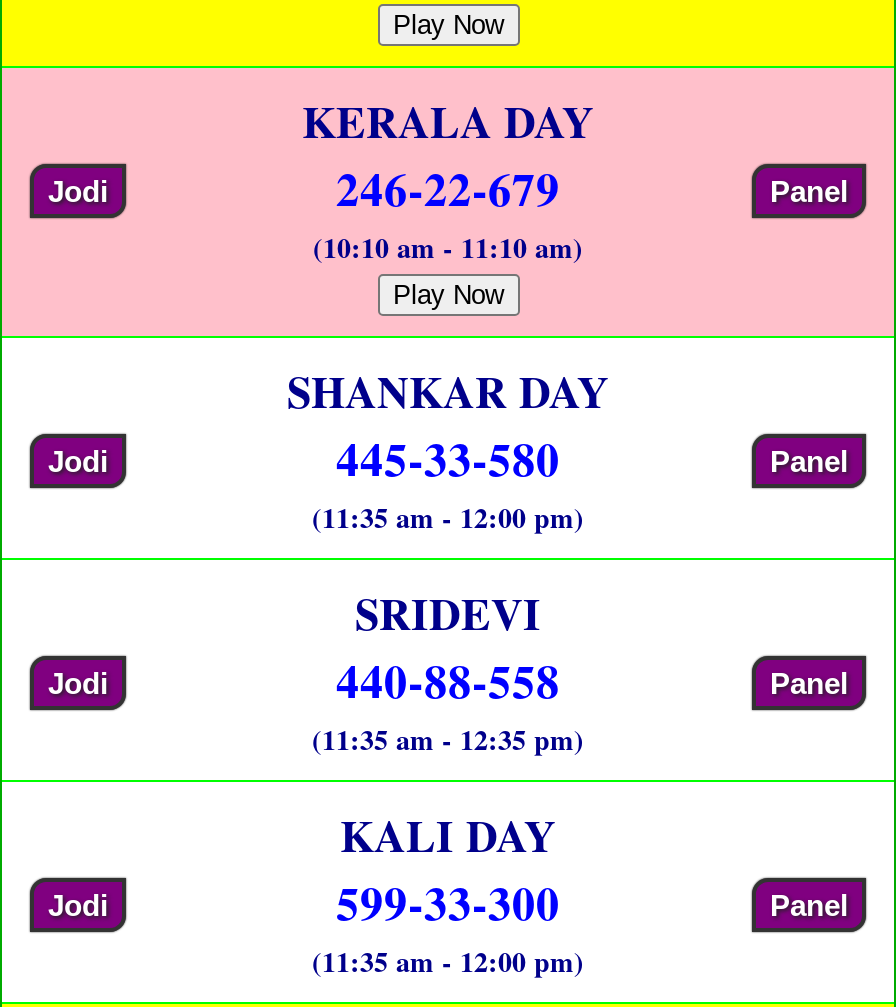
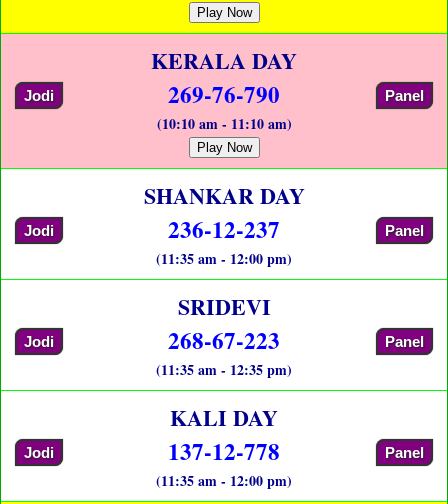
[336,154,560,222] 246-22-679 -> [168,77,280,111] 269-76-790
[336,424,560,492] 445-33-580 -> [168,212,280,246] 236-12-237
[336,646,560,714] 440-88-558 -> [168,323,280,357] 268-67-223
[336,868,560,936] 599-33-300 -> [168,434,280,468] 137-12-778

